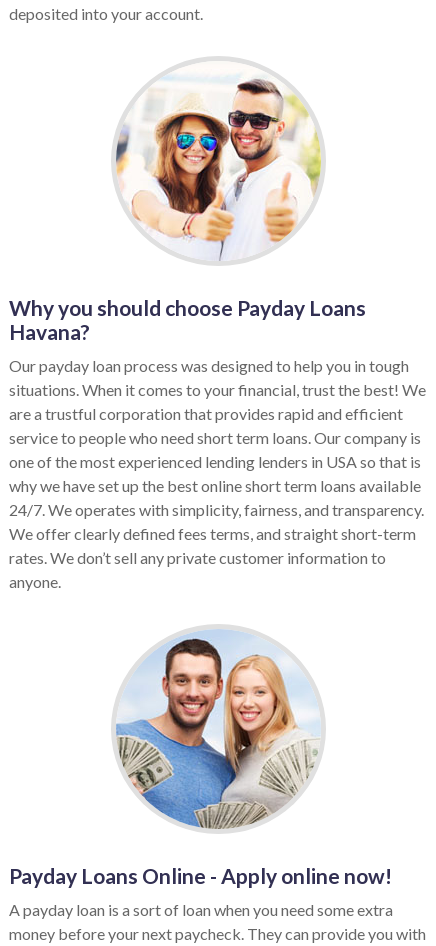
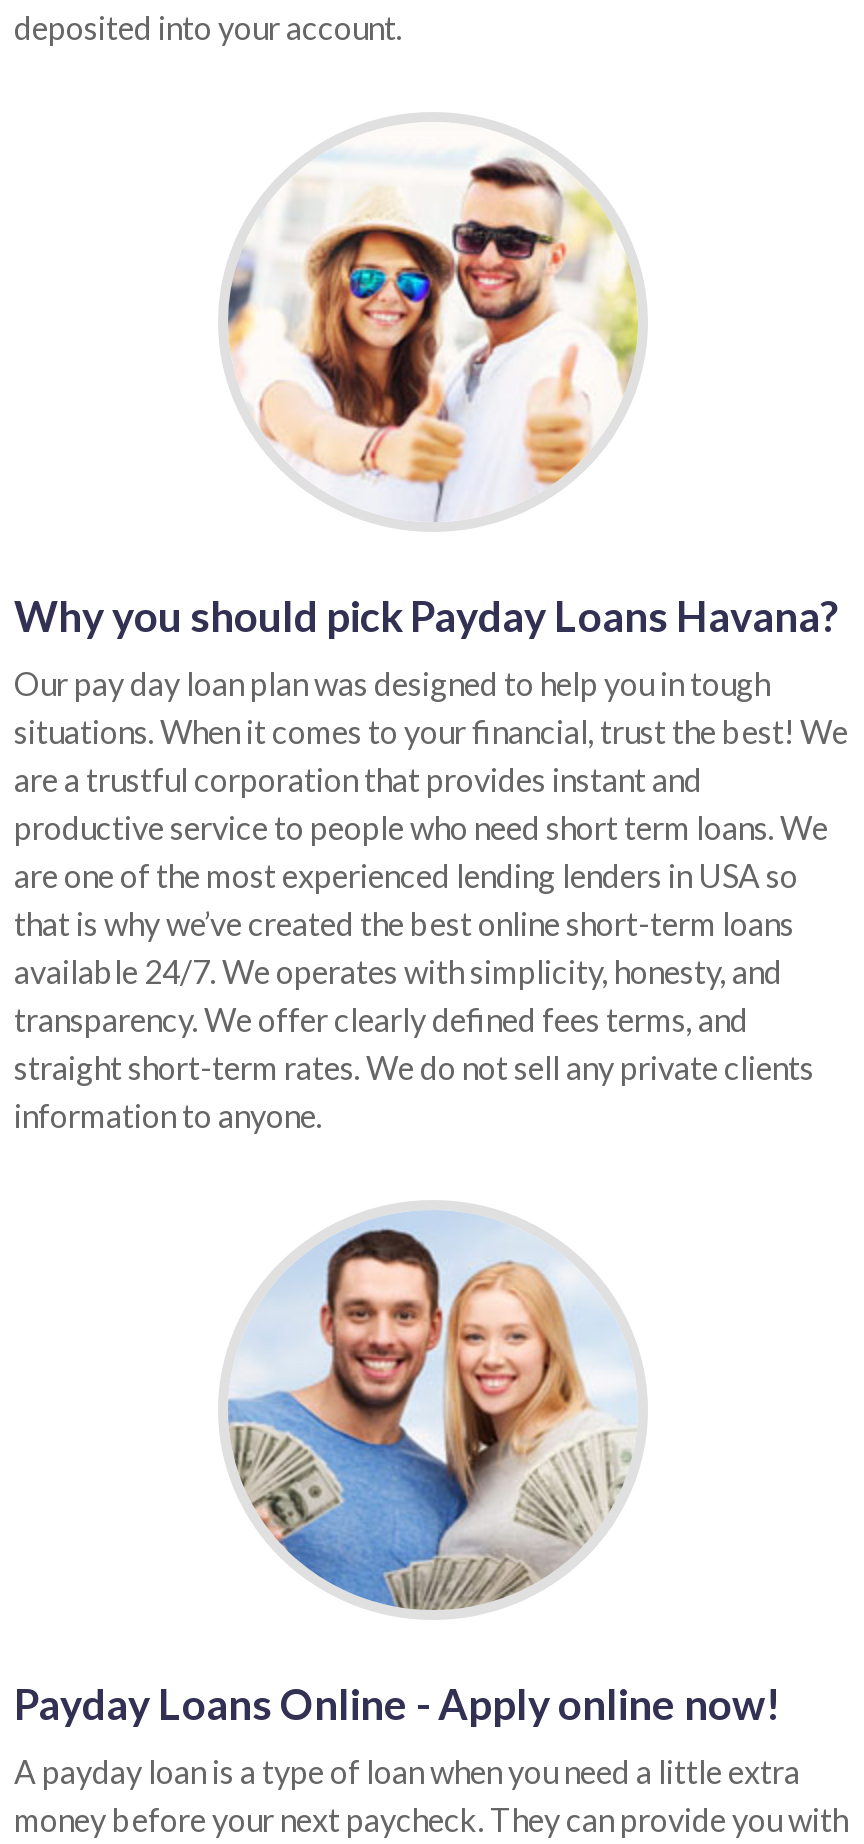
[9,295,366,344] Why you should choose Payday Loans | Havana? -> [14,590,838,640] Why you should pick Payday Loans Havana?
[9,356,409,375] Our payday loan process was designed to help you in tough -> [14,664,770,702] Our pay day loan plan was designed to help you in tough
[9,404,424,591] are a trustful corporation that provides rapid and efficient | service to people who need short term loans. Our company is | one of the most experienced lending lenders in USA so that is | why we have set up the best online short term loans available | 24/7. We operates with simplicity, fairness, and transparency. | We offer clearly defined fees terms, and straight short-term | rates. We don’t sell any private customer information to | anyone. -> [14,760,828,1134] are a trustful corporation that provides instant and | productive service to people who need short term loans. We | are one of the most experienced lending lenders in USA so | that is why we’ve created the best online short-term loans | available 24/7. We operates with simplicity, honesty, and | transparency. We offer clearly defined fees terms, and | straight short-term rates. We do not sell any private clients | information to anyone.
[9,900,393,919] A payday loan is a sort of loan when you need some extra -> [14,1752,800,1790] A payday loan is a type of loan when you need a little extra

